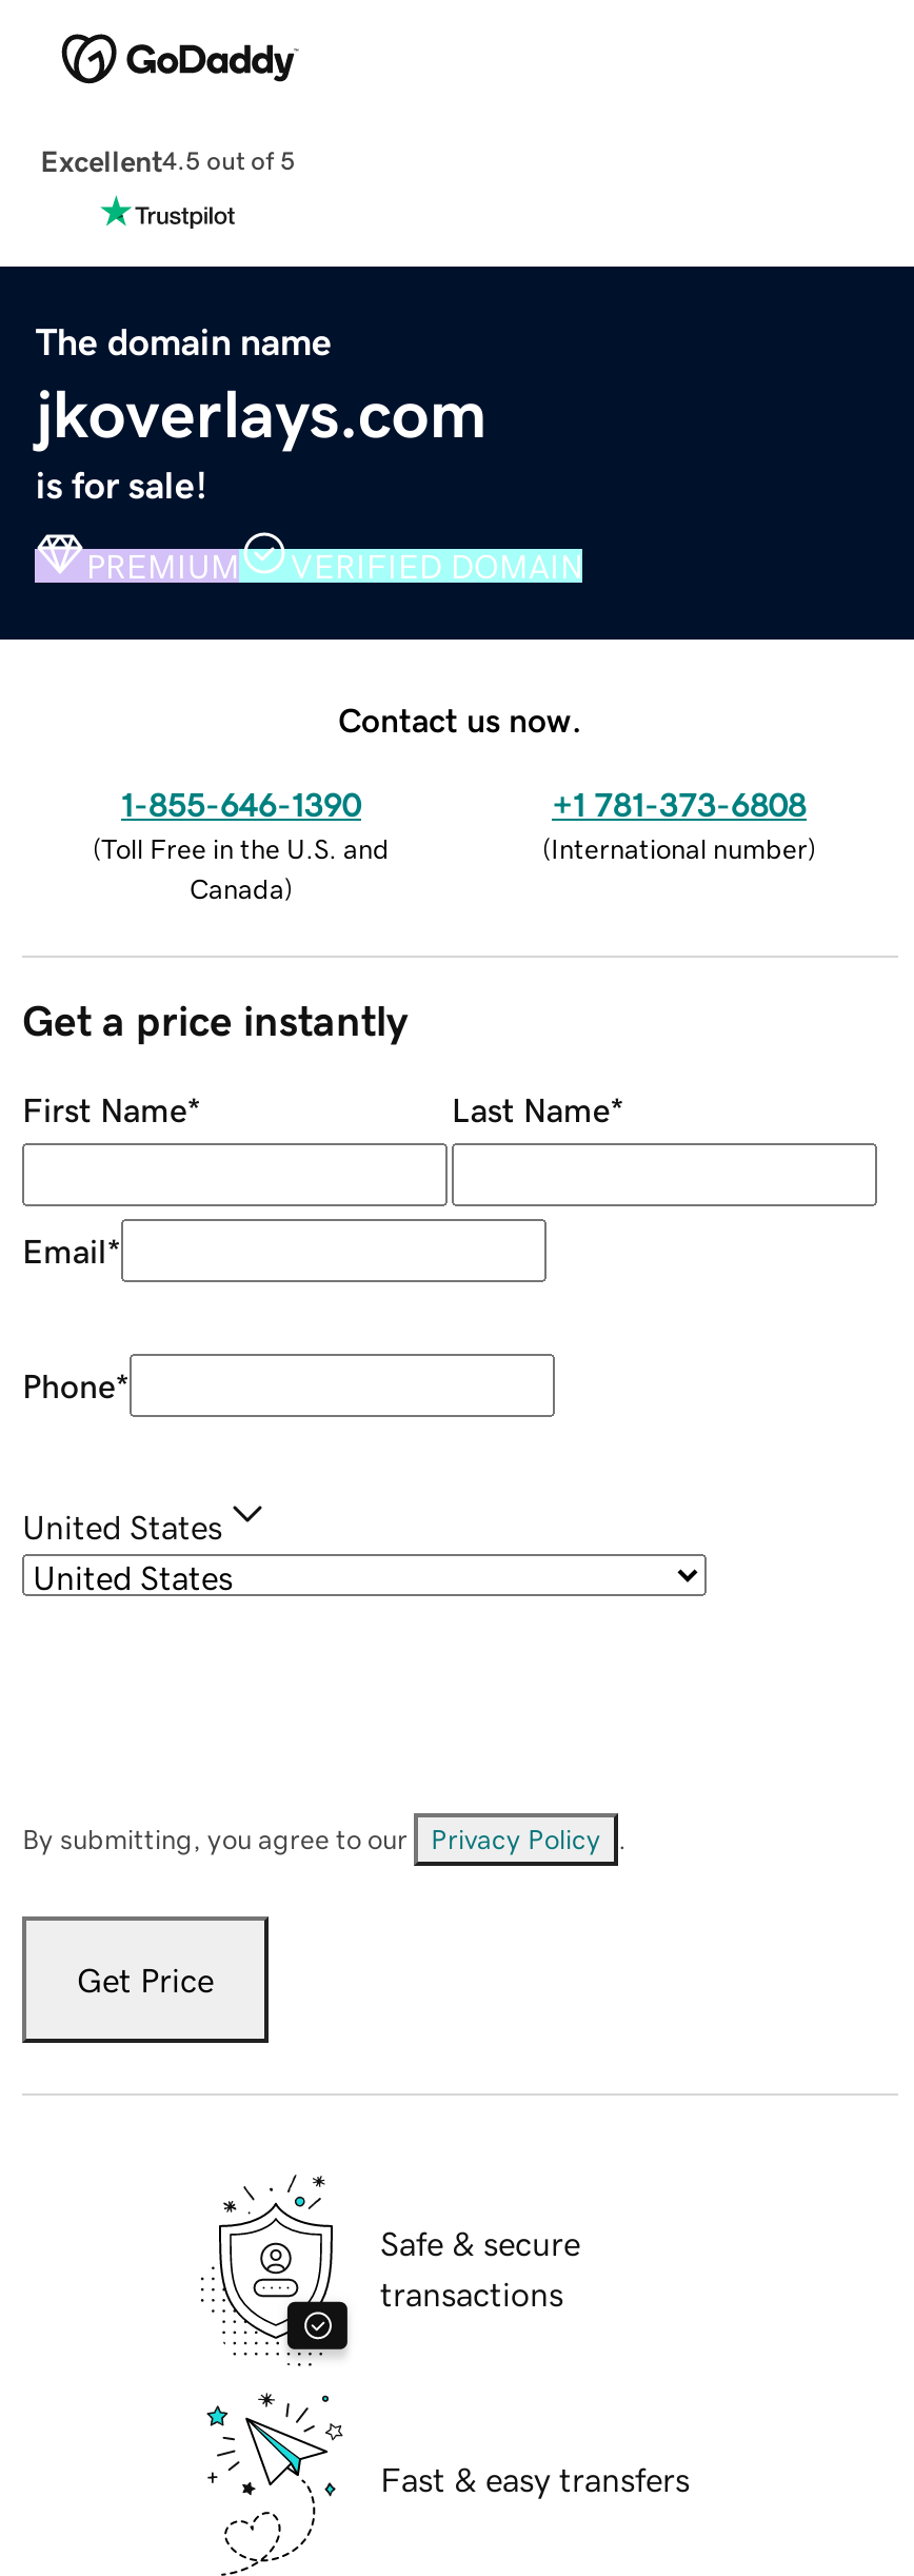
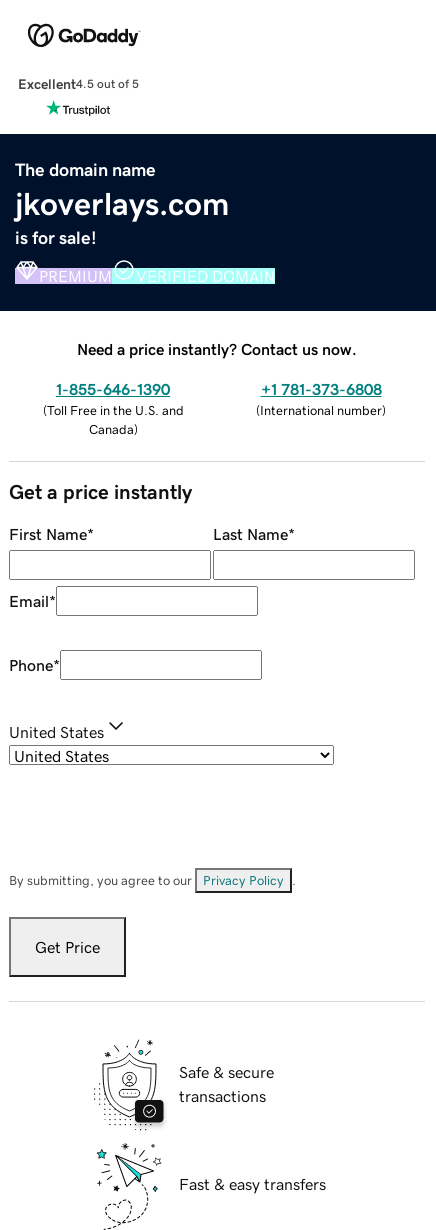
[338,702,582,736] Contact us now. -> [77,341,357,357] Need a price instantly? Contact us now.

